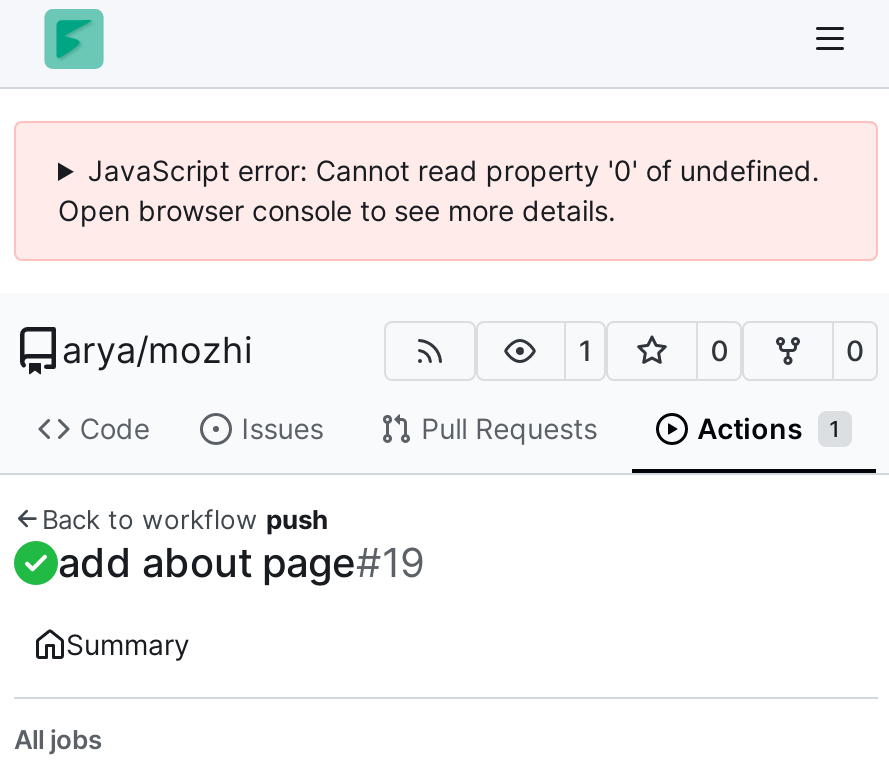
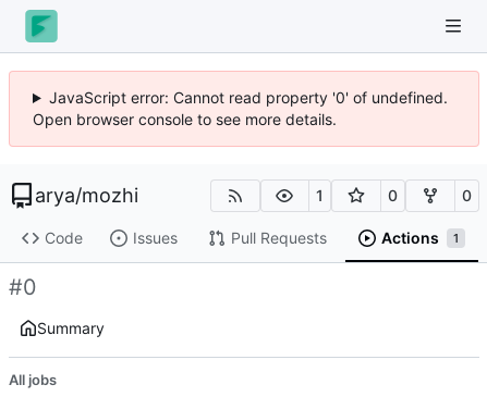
[42,502,424,587] Back to workflow push | add about page#19 -> [9,274,37,300] #0

